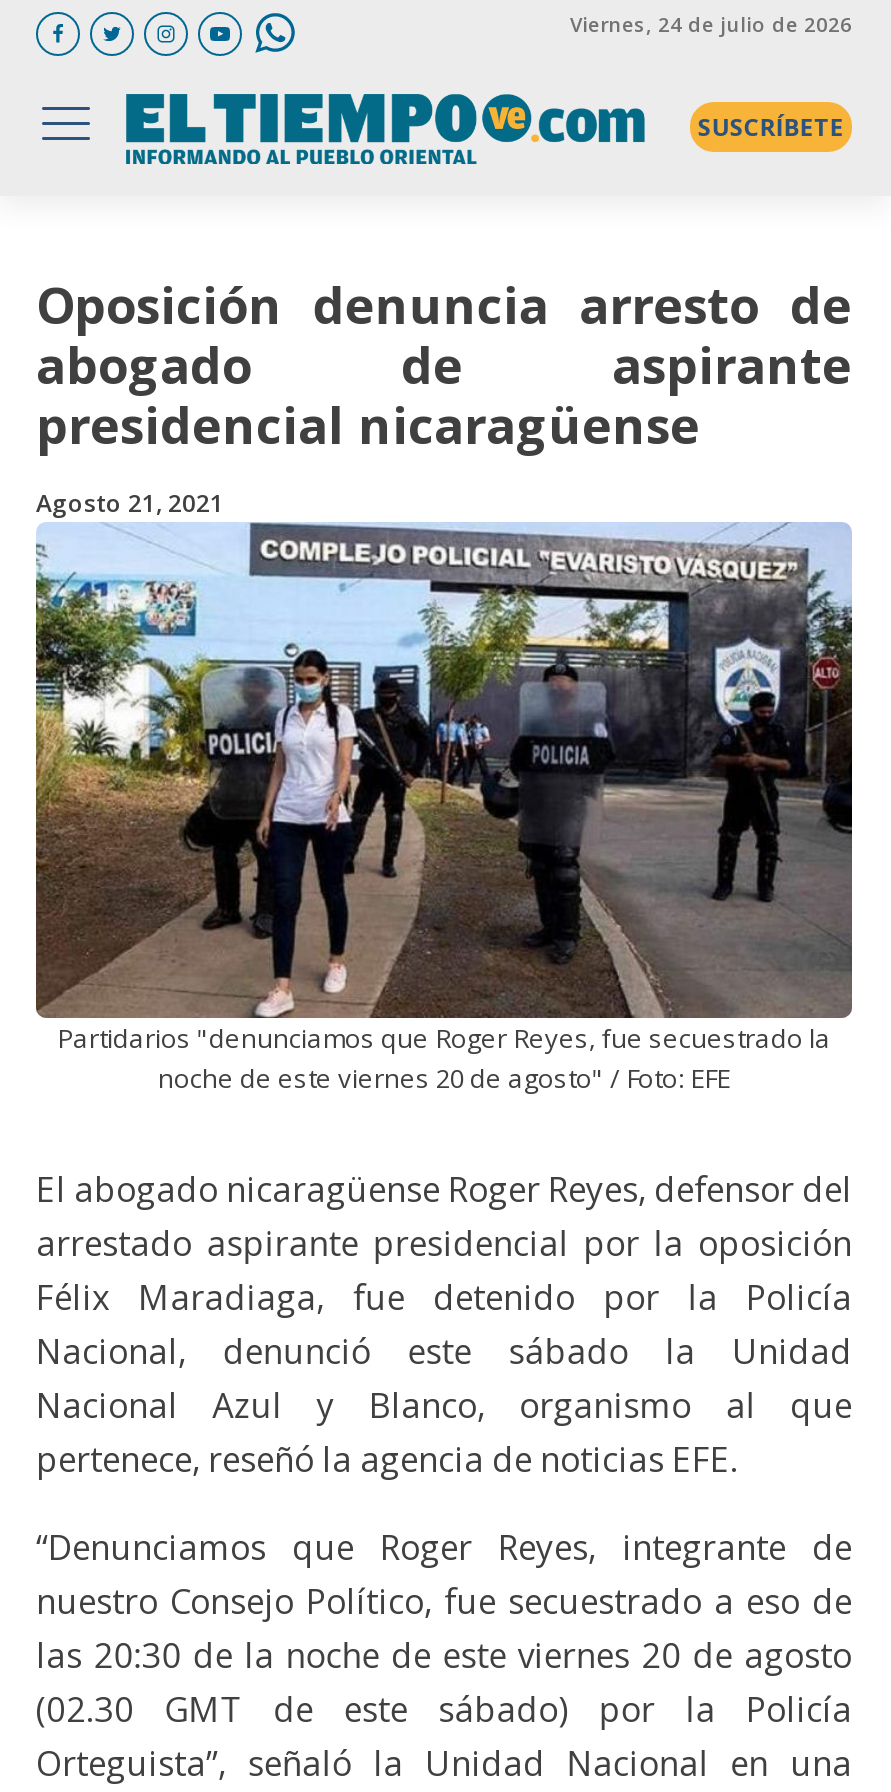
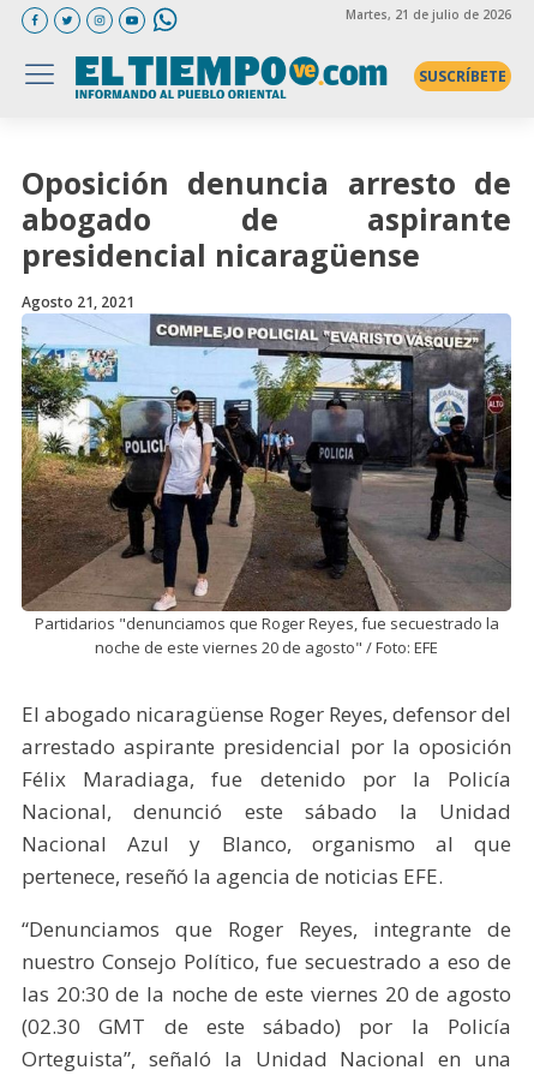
[570,9,852,37] Viernes, 24 de julio de 2026 -> [346,5,511,22] Martes, 21 de julio de 2026

